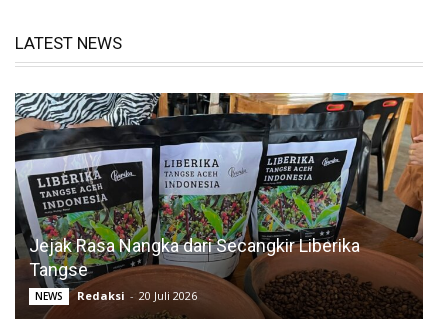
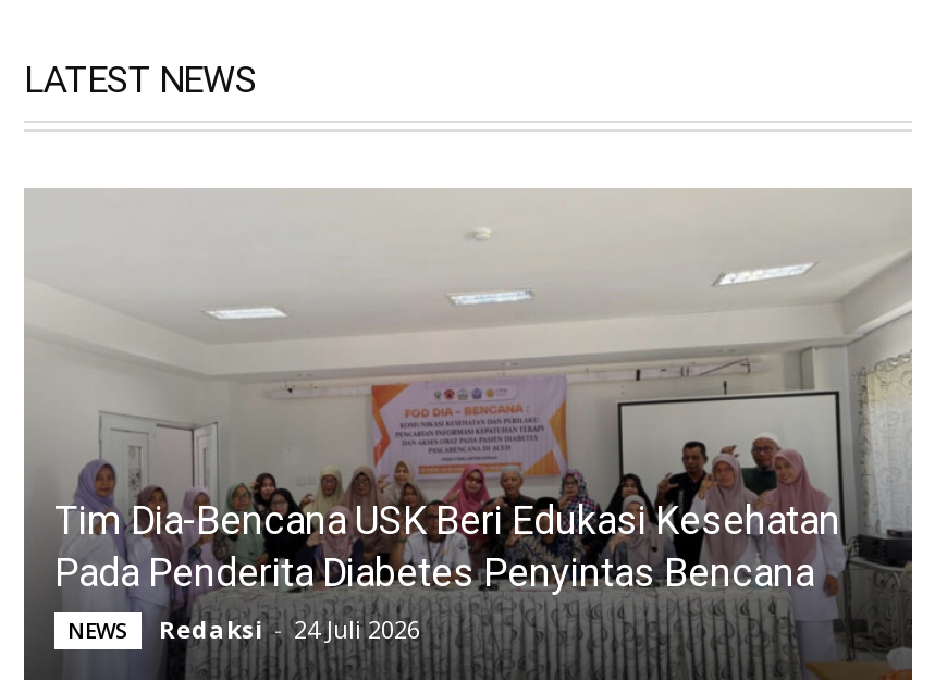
[14,92,424,319] [image] | Jejak Rasa Nangka dari Secangkir Liberika | Tangse -> [22,188,914,680] [image] | Tim Dia-Bencana USK Beri Edukasi Kesehatan | Pada Penderita Diabetes Penyintas Bencana
[35,288,197,303] NEWS Redaksi - 20 Juli 2026 -> [67,612,420,644] NEWS Redaksi - 24 Juli 2026

